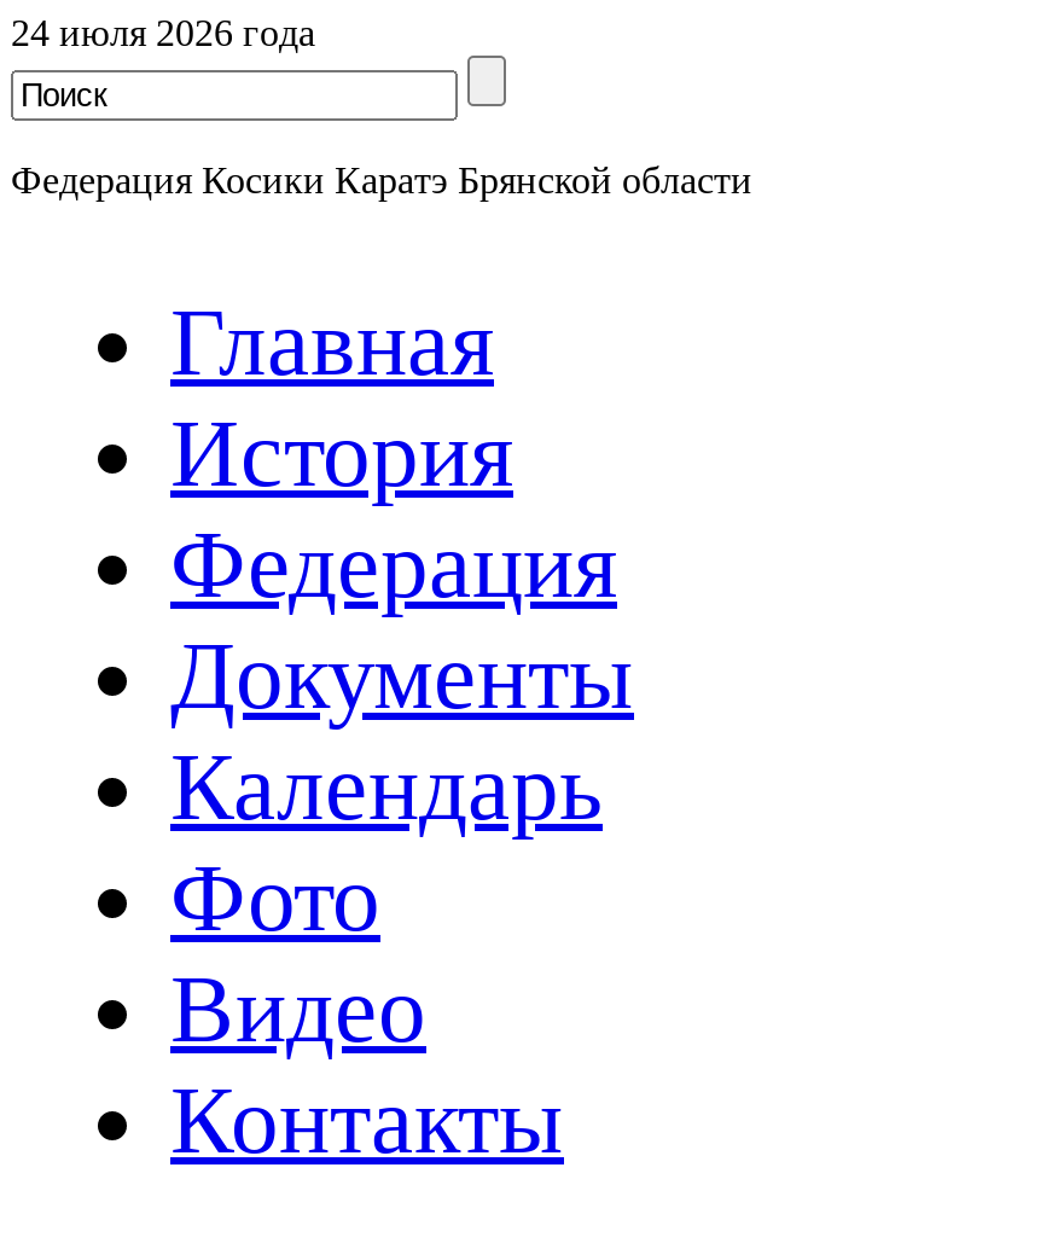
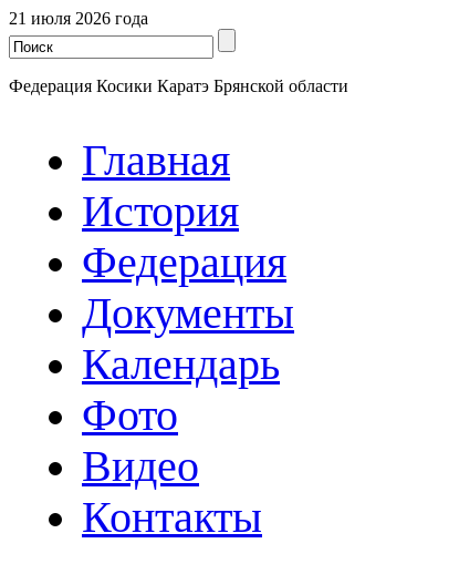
[11,12,315,53] 24 июля 2026 года -> [9,9,148,28] 21 июля 2026 года

